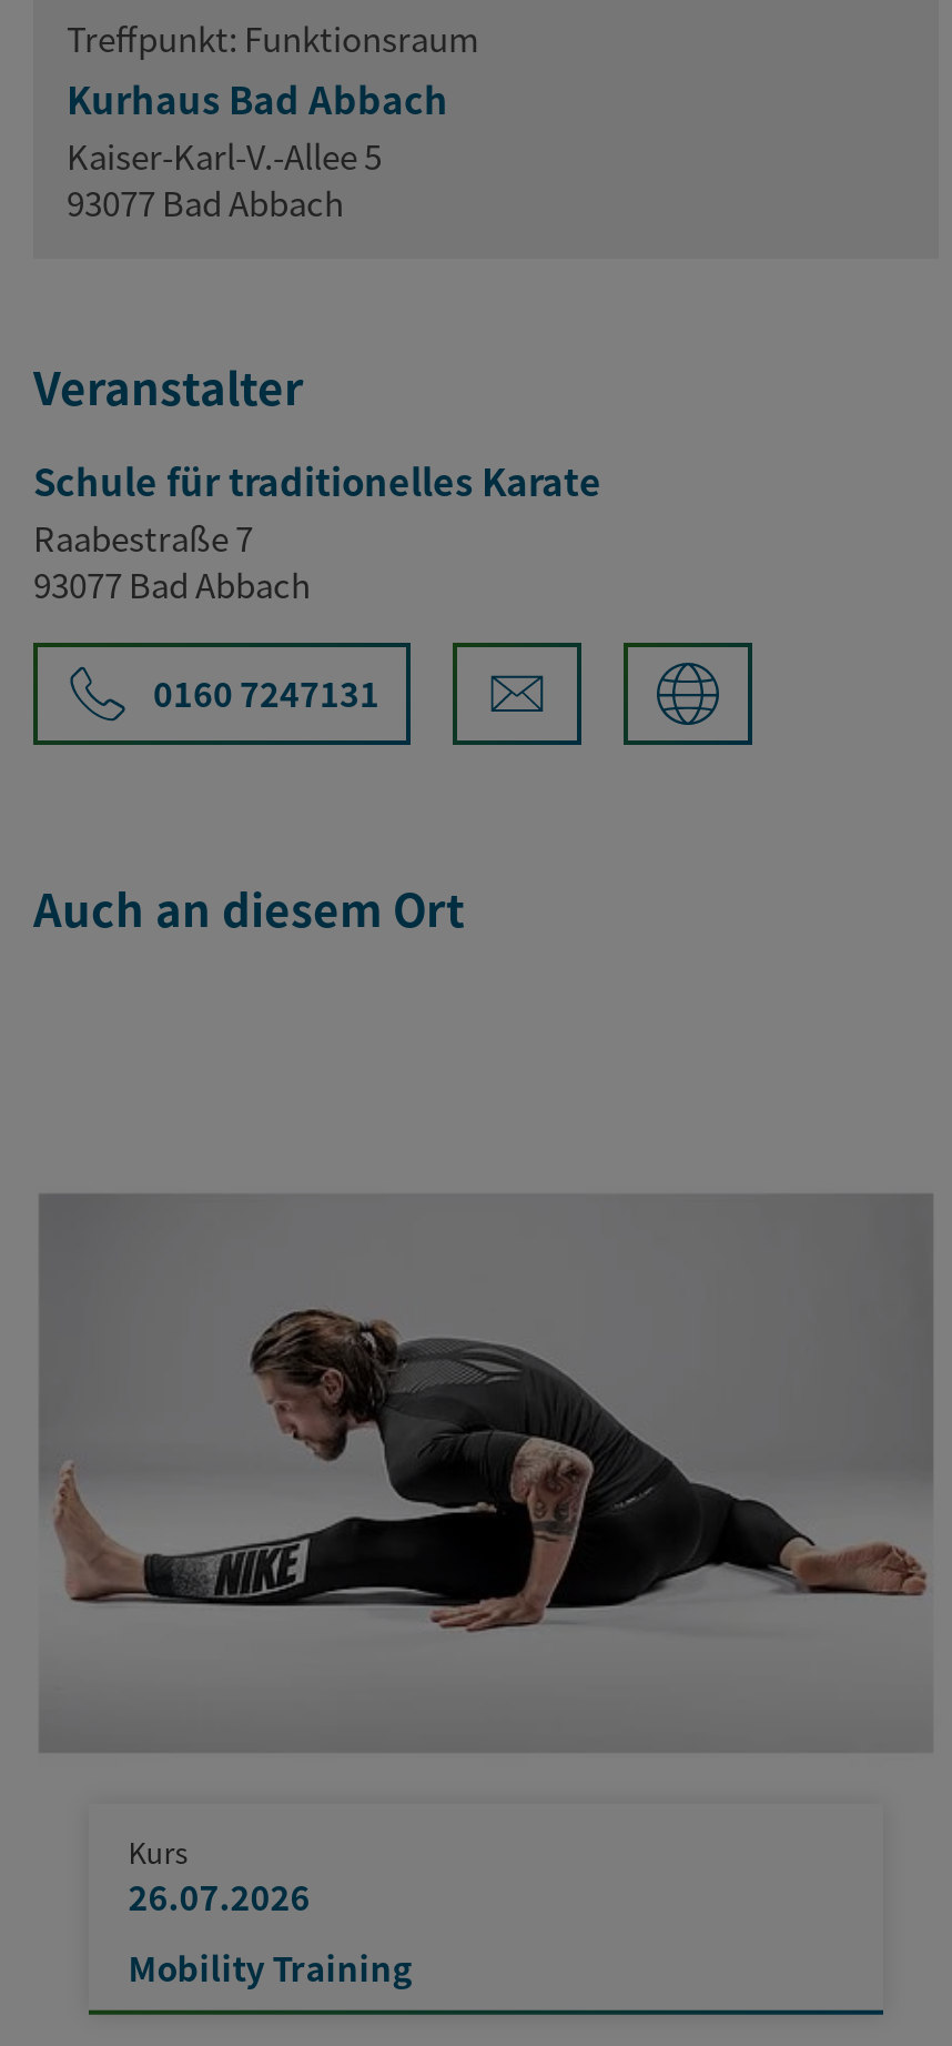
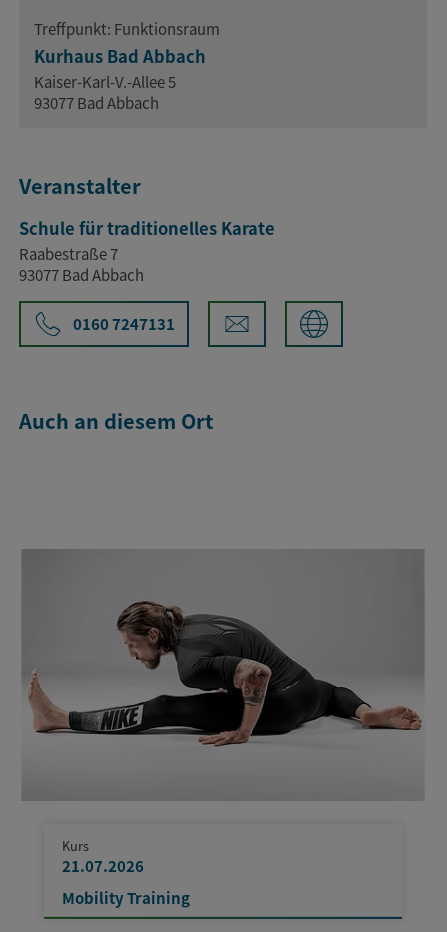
[128,1873,310,1920] 26.07.2026 -> [62,855,144,876] 21.07.2026

